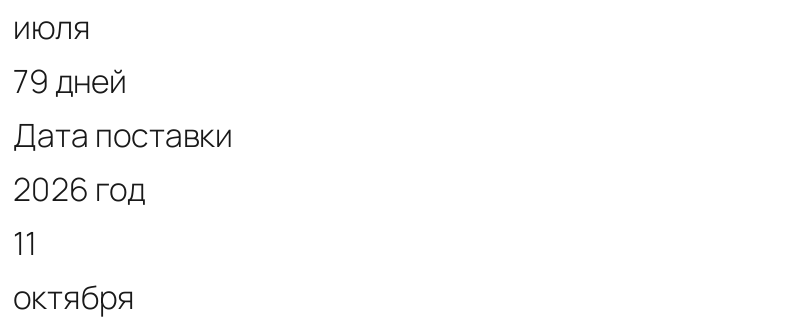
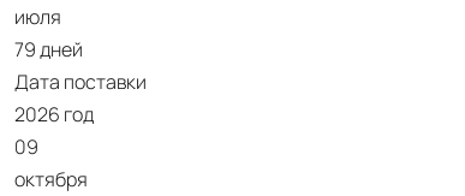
[13,221,37,265] 11 -> [14,133,38,160] 09

